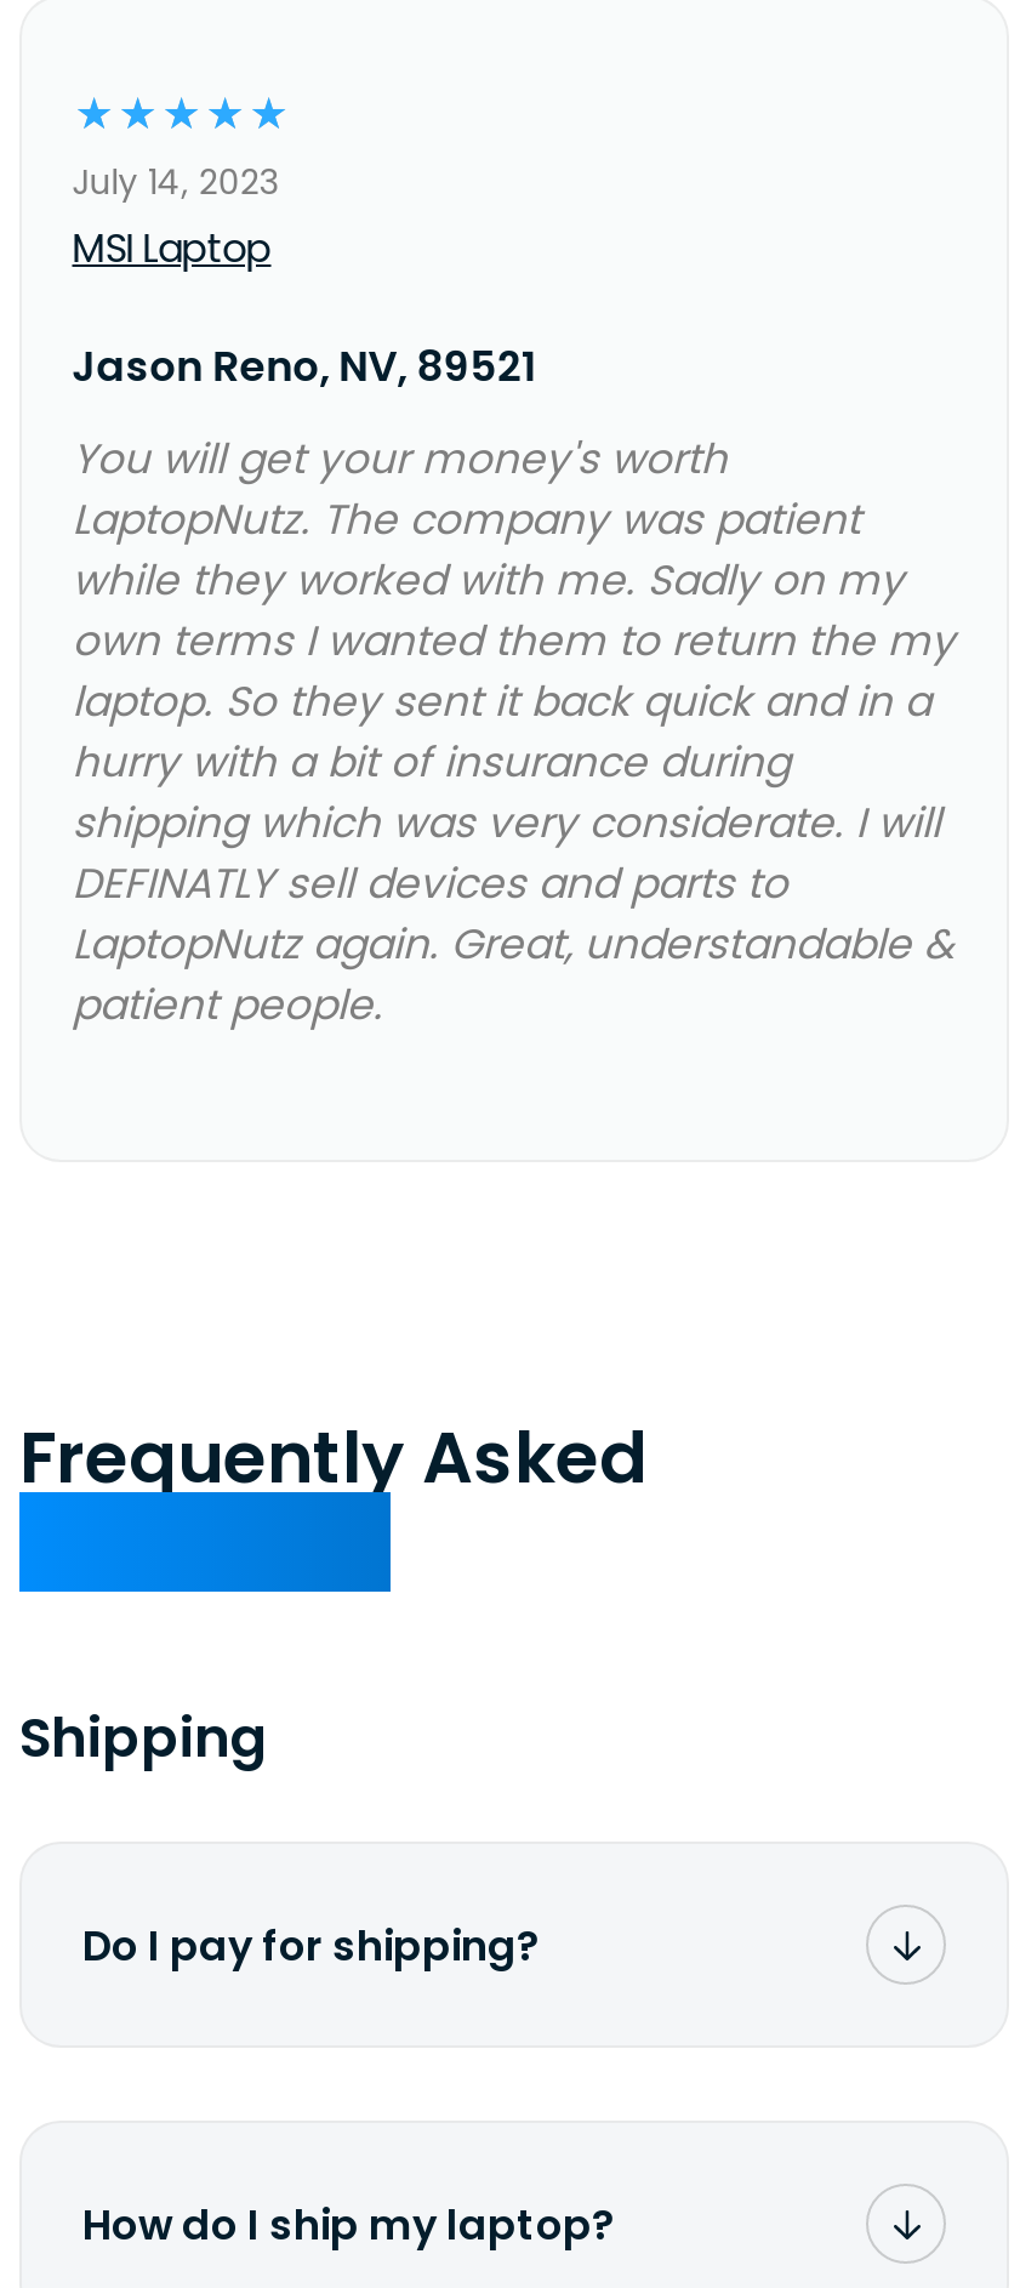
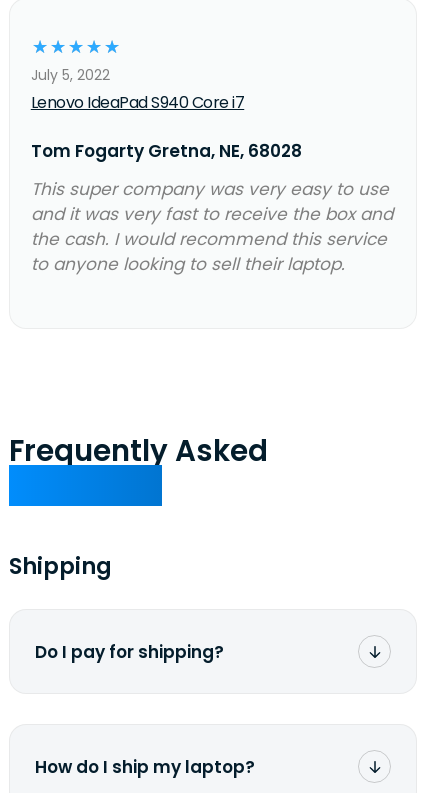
[72,158,278,207] July 14, 2023 -> [31,65,110,85] July 5, 2022
[72,222,271,277] MSI Laptop -> [31,91,244,114] Lenovo IdeaPad S940 Core i7
[72,338,536,396] Jason Reno, NV, 89521 -> [31,139,302,163] Tom Fogarty Gretna, NE, 68028
[72,430,955,1034] You will get your money's worth | LaptopNutz. The company was patient | while they worked with me. Sadly on my | own terms I wanted them to return the my | laptop. So they sent it back quick and in a | hurry with a bit of insurance during | shipping which was very considerate. I will | DEFINATLY sell devices and parts to | LaptopNutz again. Great, understandable & | patient people. -> [31,177,393,276] This super company was very easy to use | and it was very fast to receive the box and | the cash. I would recommend this service | to anyone looking to sell their laptop.

